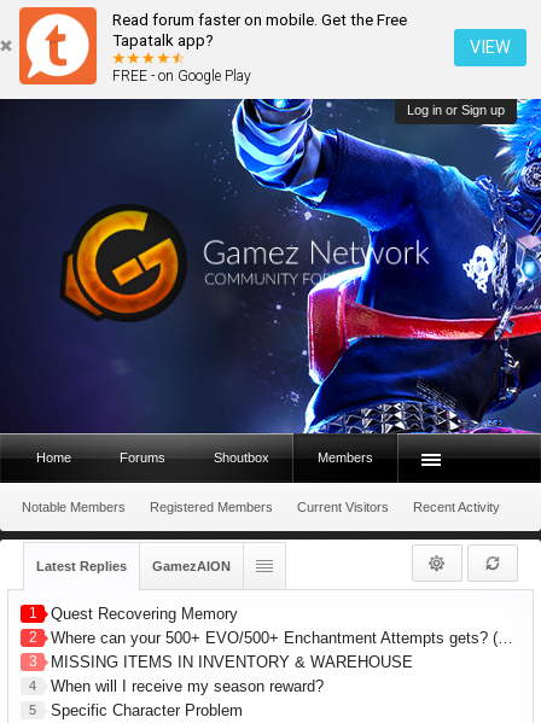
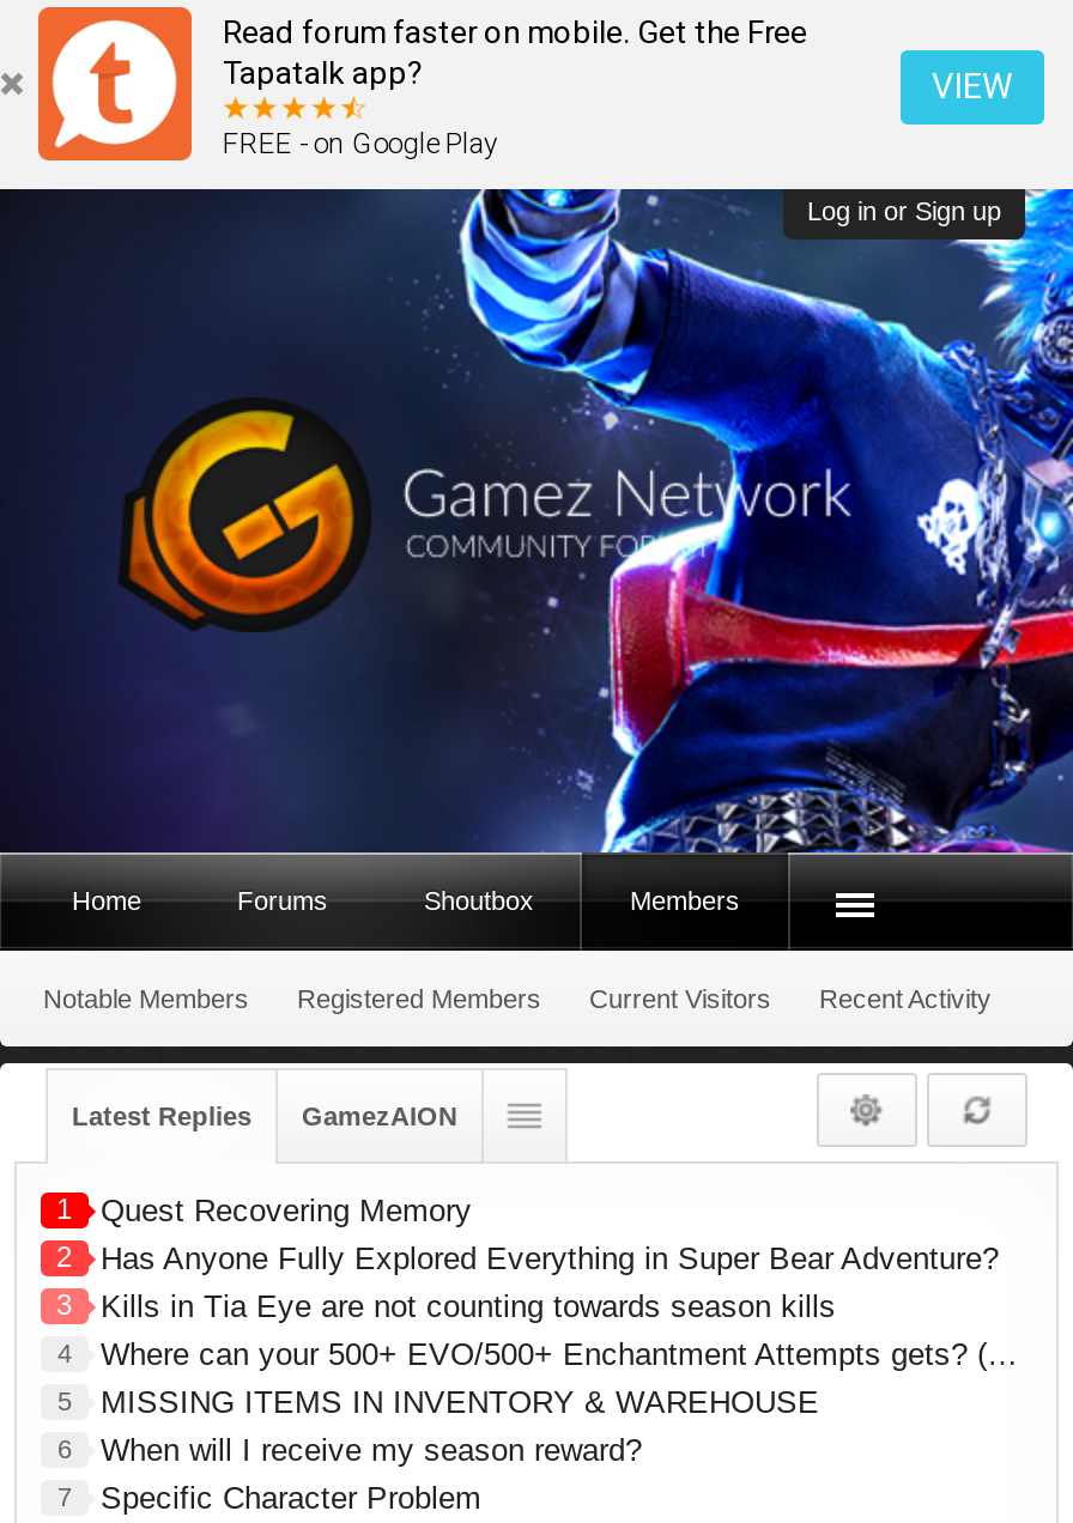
none -> [56,1241,999,1368] Has Anyone Fully Explored Everything in Super Bear Adventure? | 3 | Kills in Tia Eye are not counting towards season kills | 4
[28,653,413,671] 3 MISSING ITEMS IN INVENTORY & WAREHOUSE -> [57,1385,819,1421] 5 MISSING ITEMS IN INVENTORY & WAREHOUSE
[29,677,324,696] 4 When will I receive my season reward? -> [57,1433,642,1469] 6 When will I receive my season reward?
[29,702,243,720] 5 Specific Character Problem -> [57,1481,481,1517] 7 Specific Character Problem

